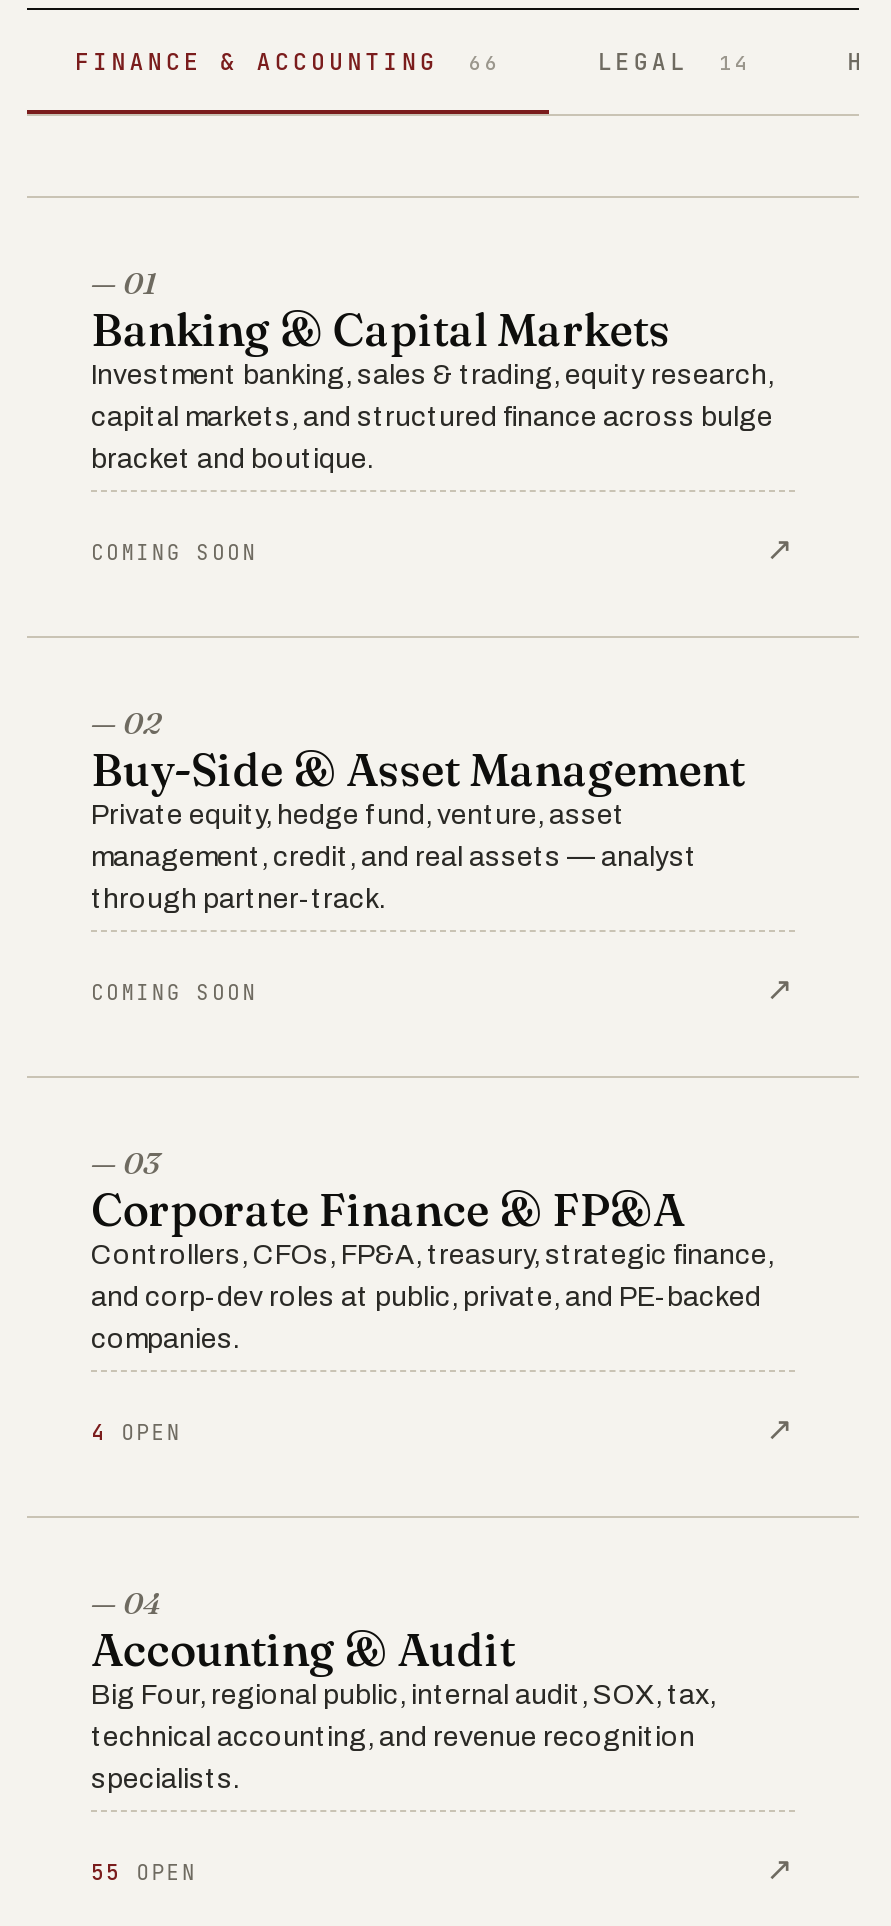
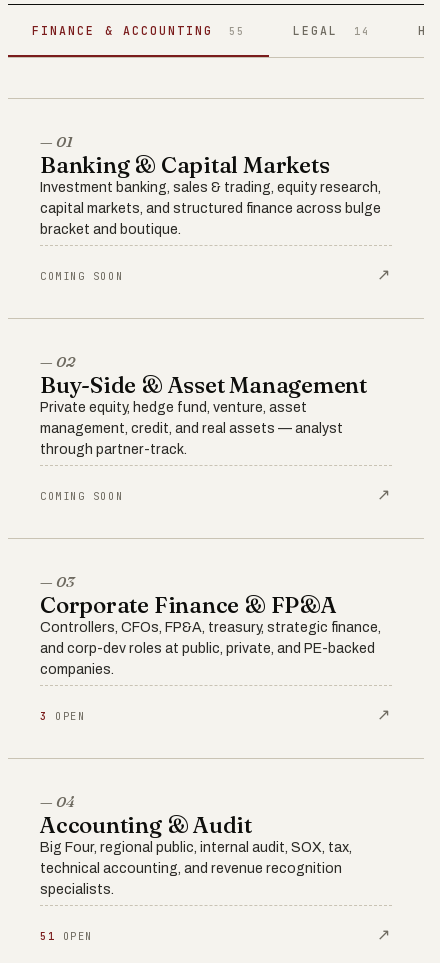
[75,45,501,75] FINANCE & ACCOUNTING 66 -> [32,22,245,37] FINANCE & ACCOUNTING 55
[91,1418,182,1446] 4 OPEN -> [40,709,85,723] 3 OPEN
[91,1858,197,1886] 55 OPEN -> [40,929,93,943] 51 OPEN

